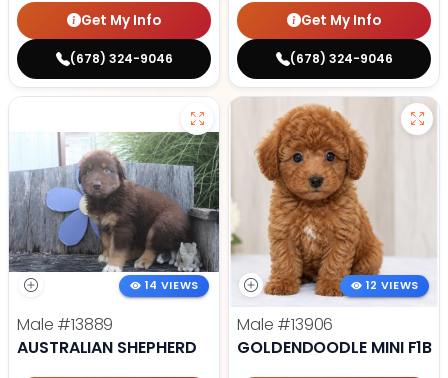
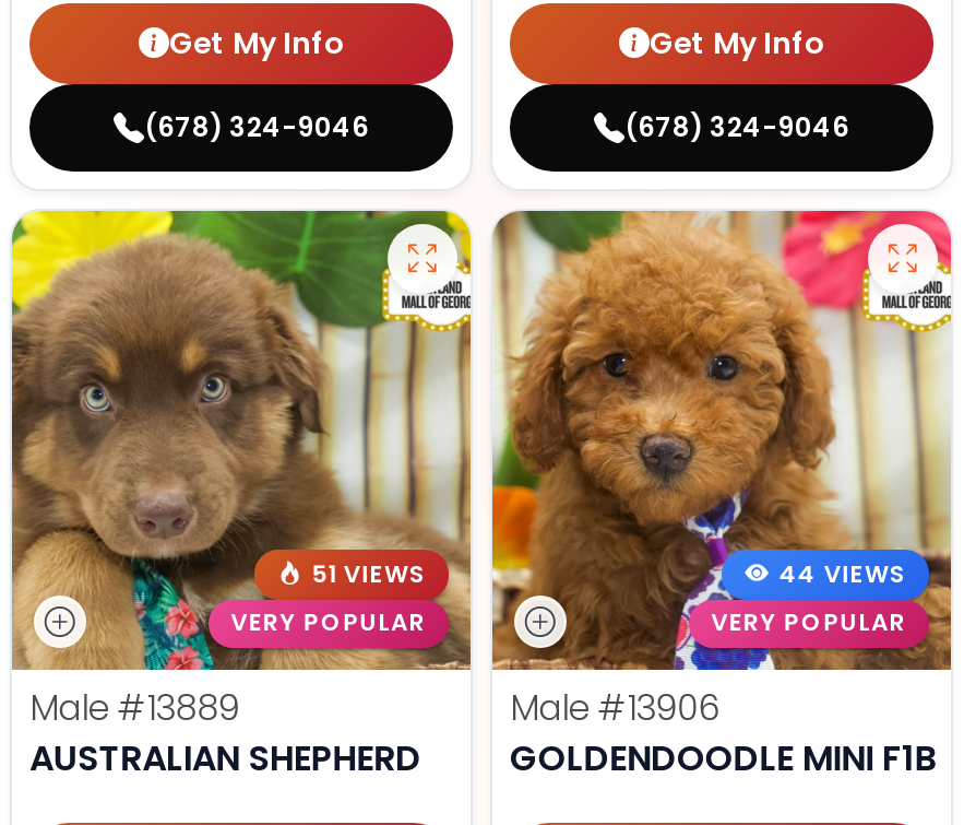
[8,97,220,307] [image] | 14 VIEWS -> [10,209,473,672] [image] | 51 VIEWS | VERY POPULAR
[229,97,439,307] [image] | 12 VIEWS -> [490,209,953,672] [image] | 44 VIEWS | VERY POPULAR

